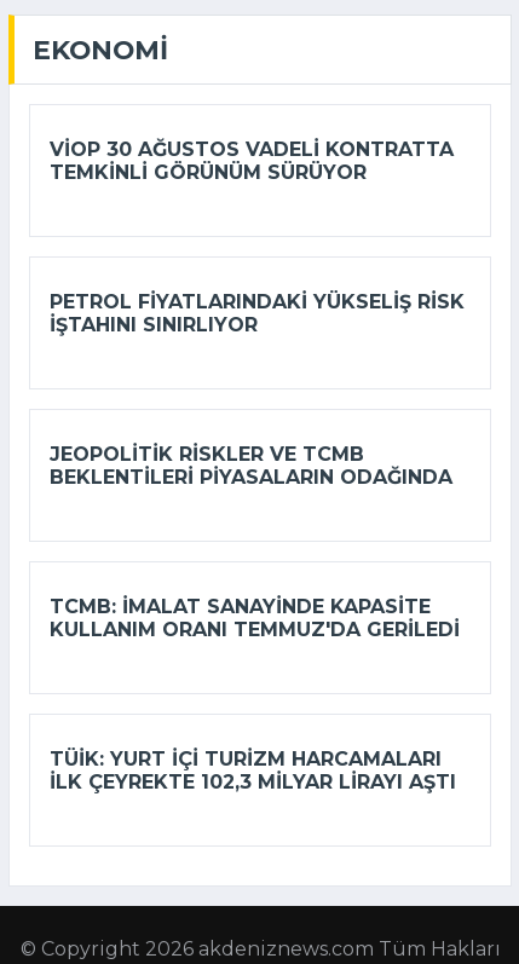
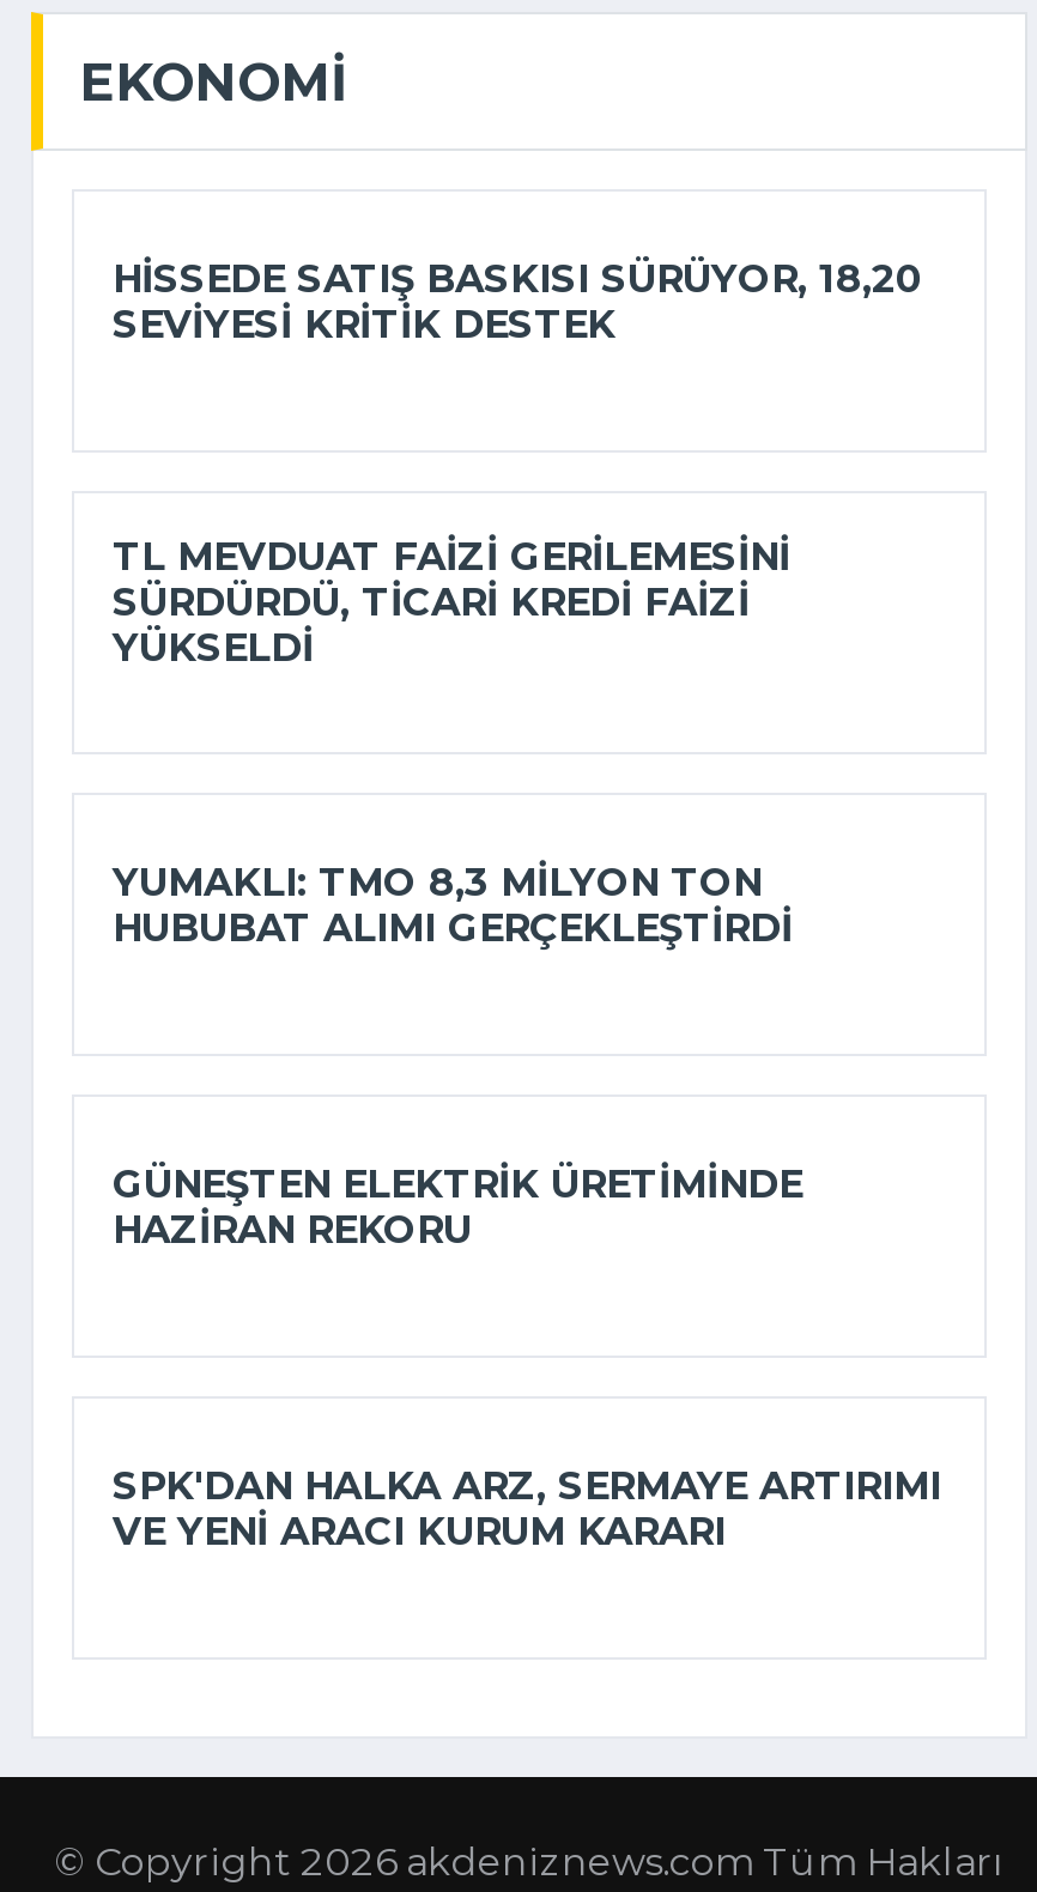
[50,138,454,184] VİOP 30 AĞUSTOS VADELI KONTRATTA | TEMKINLI GÖRÜNÜM SÜRÜYOR -> [113,256,922,347] HISSEDE SATIŞ BASKISI SÜRÜYOR, 18,20 | SEVIYESI KRITIK DESTEK
[50,290,465,336] PETROL FIYATLARINDAKI YÜKSELIŞ RISK | IŞTAHINI SINIRLIYOR -> [113,535,790,672] TL MEVDUAT FAIZI GERILEMESINI | SÜRDÜRDÜ, TICARI KREDI FAIZI | YÜKSELDI
[50,443,452,489] JEOPOLITIK RISKLER VE TCMB | BEKLENTILERI PIYASALARIN ODAĞINDA -> [113,860,793,951] YUMAKLI: TMO 8,3 MILYON TON | HUBUBAT ALIMI GERÇEKLEŞTIRDI
[50,595,460,641] TCMB: İMALAT SANAYINDE KAPASITE | KULLANIM ORANI TEMMUZ'DA GERILEDI -> [113,1161,802,1252] GÜNEŞTEN ELEKTRIK ÜRETIMINDE | HAZIRAN REKORU
[50,747,456,793] TÜİK: YURT IÇI TURIZM HARCAMALARI | ILK ÇEYREKTE 102,3 MILYAR LIRAYI AŞTI -> [113,1463,941,1554] SPK'DAN HALKA ARZ, SERMAYE ARTIRIMI | VE YENI ARACI KURUM KARARI

